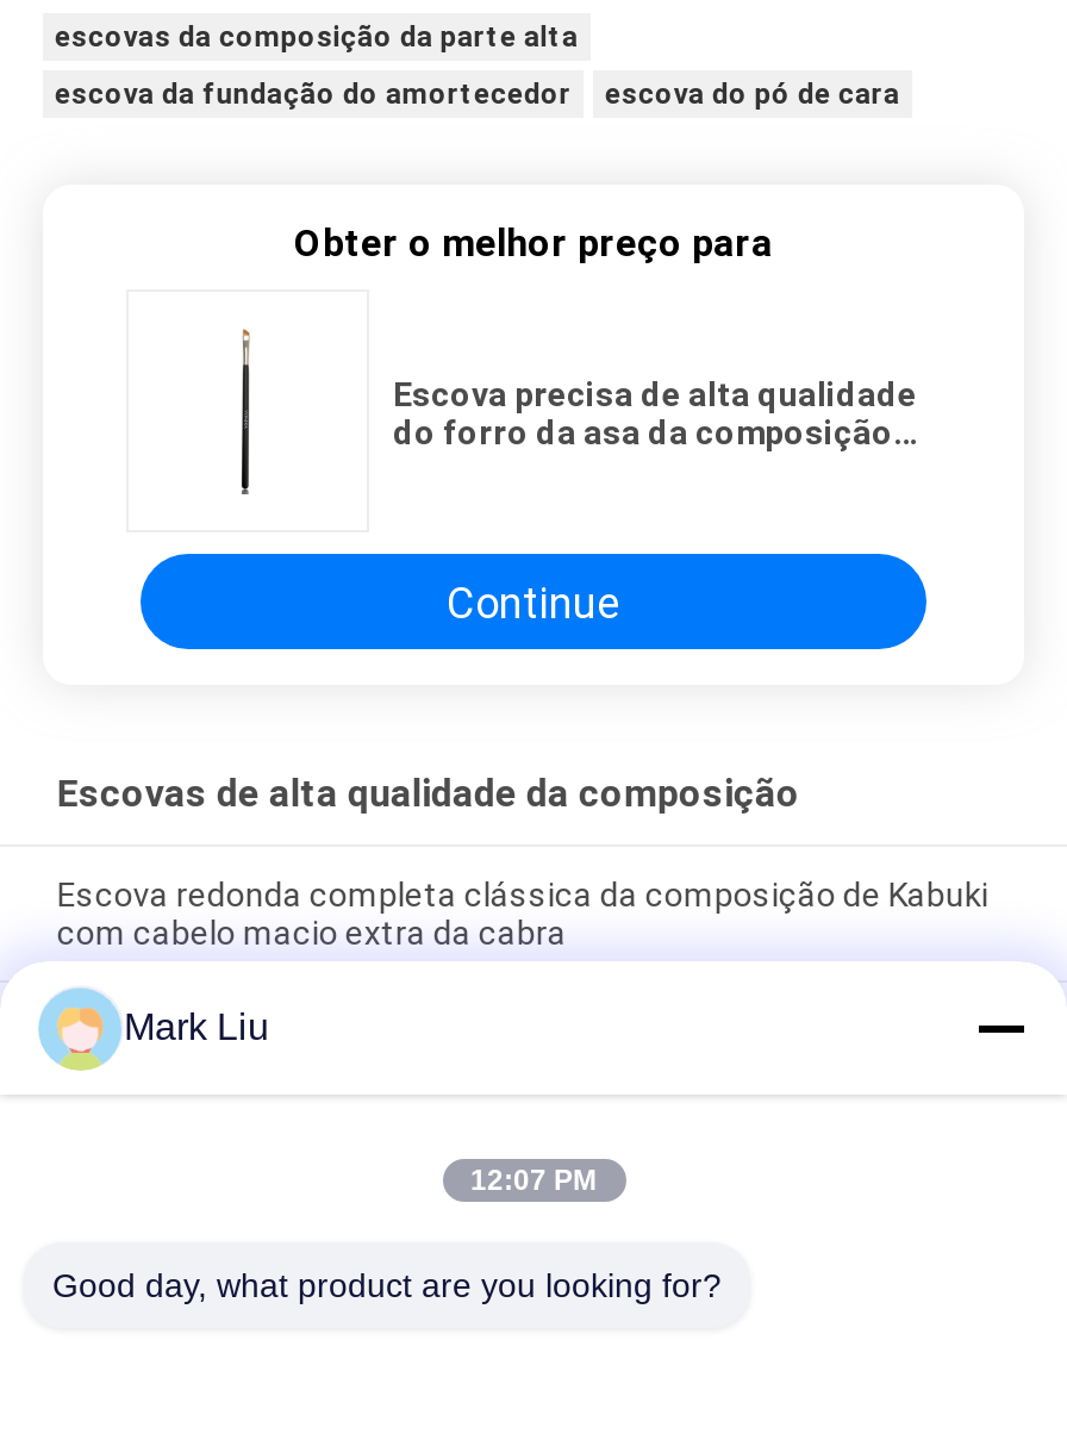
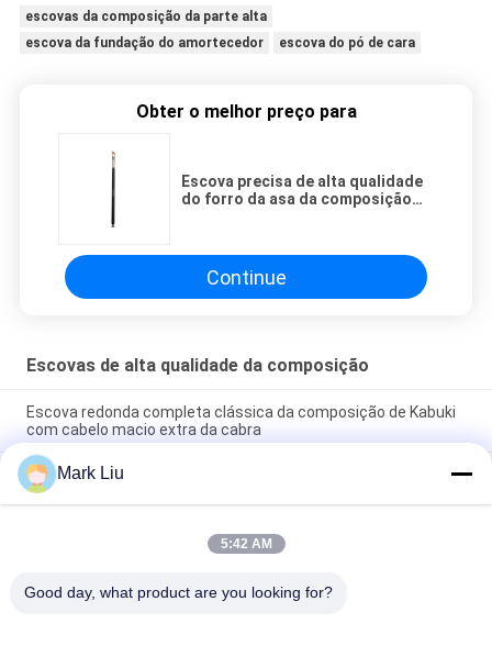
[470,1164,597,1197] 12:07 PM -> [220,536,272,552] 5:42 AM

